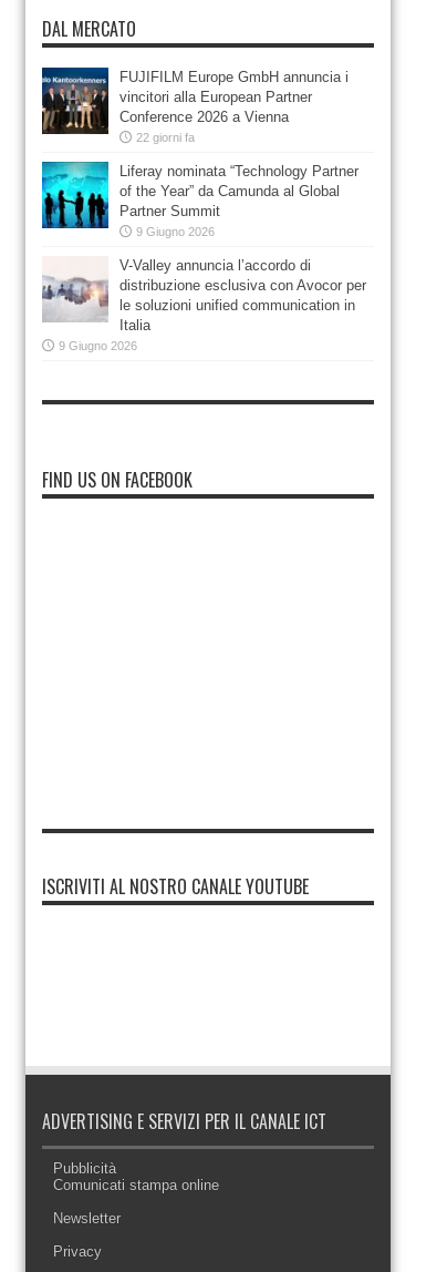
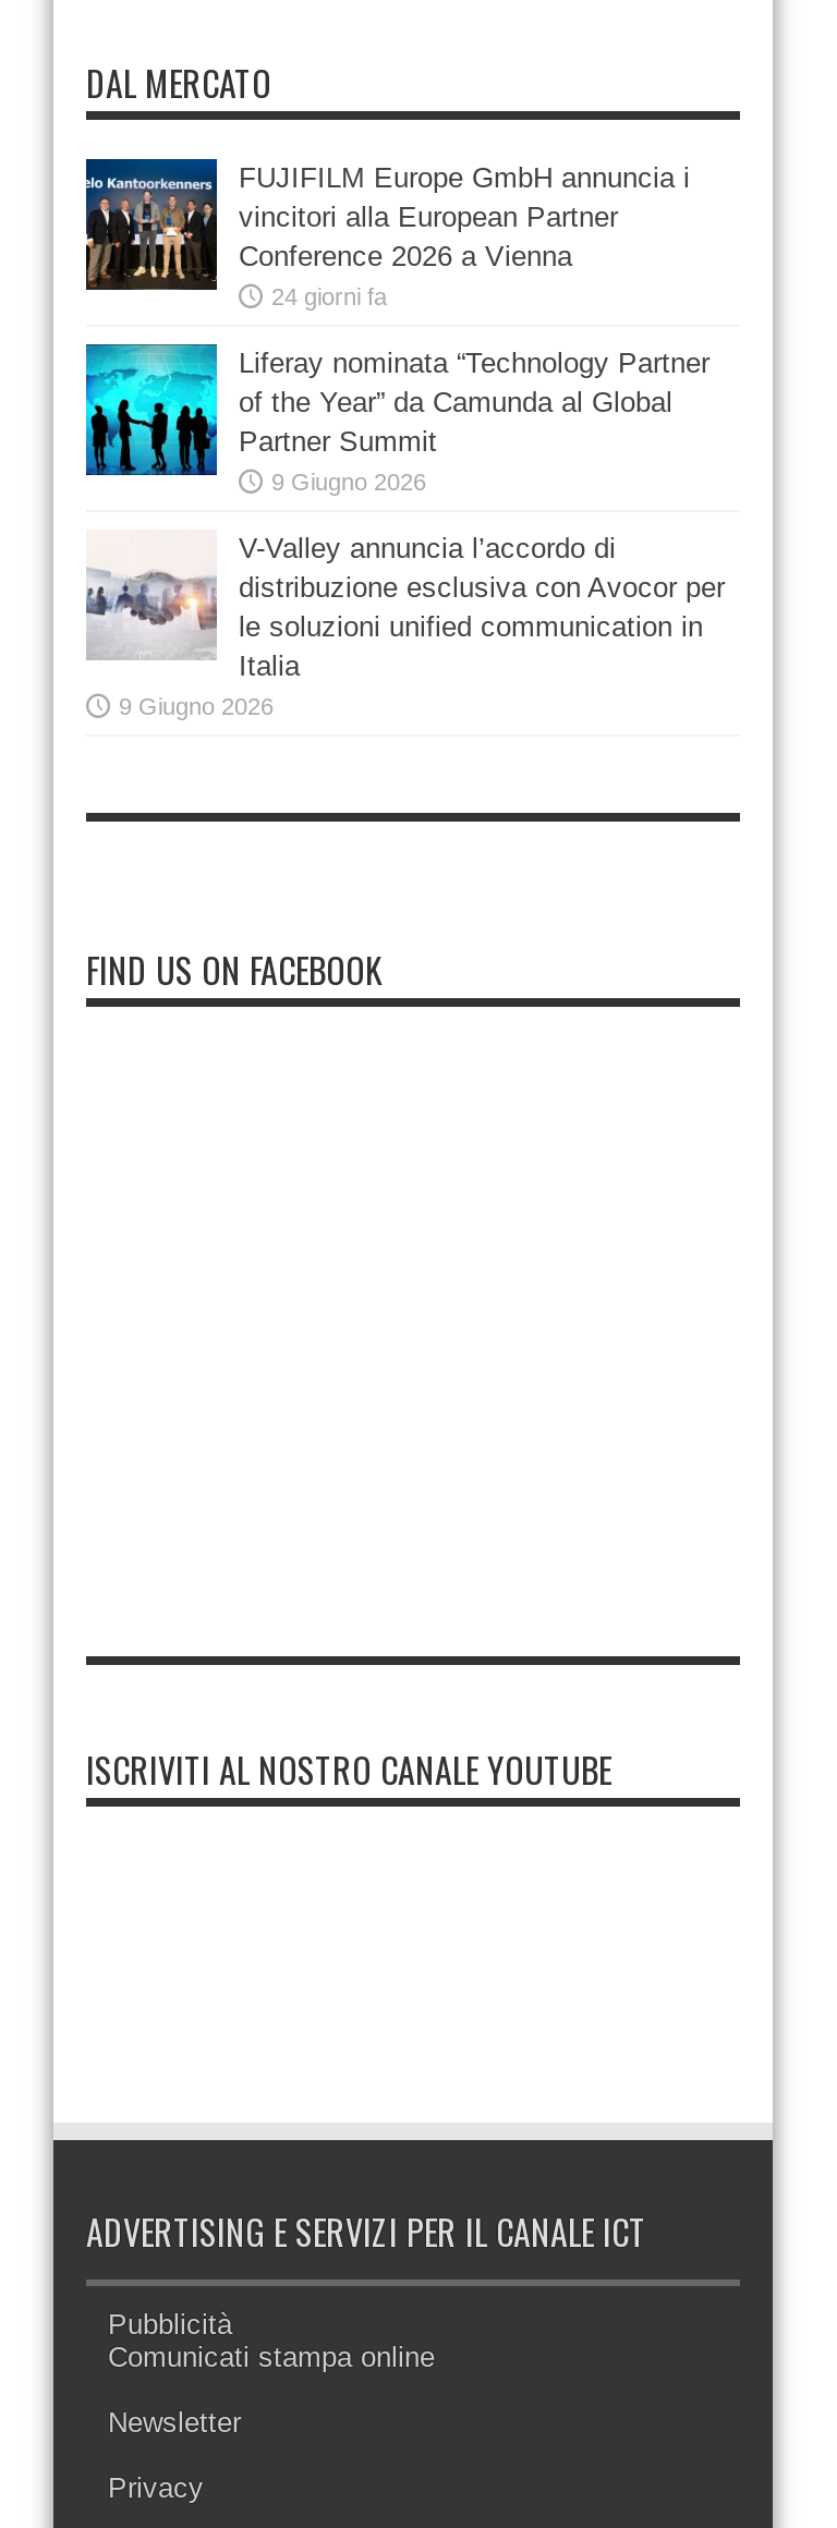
[136,131,195,144] 22 giorni fa -> [271,283,387,309] 24 giorni fa

